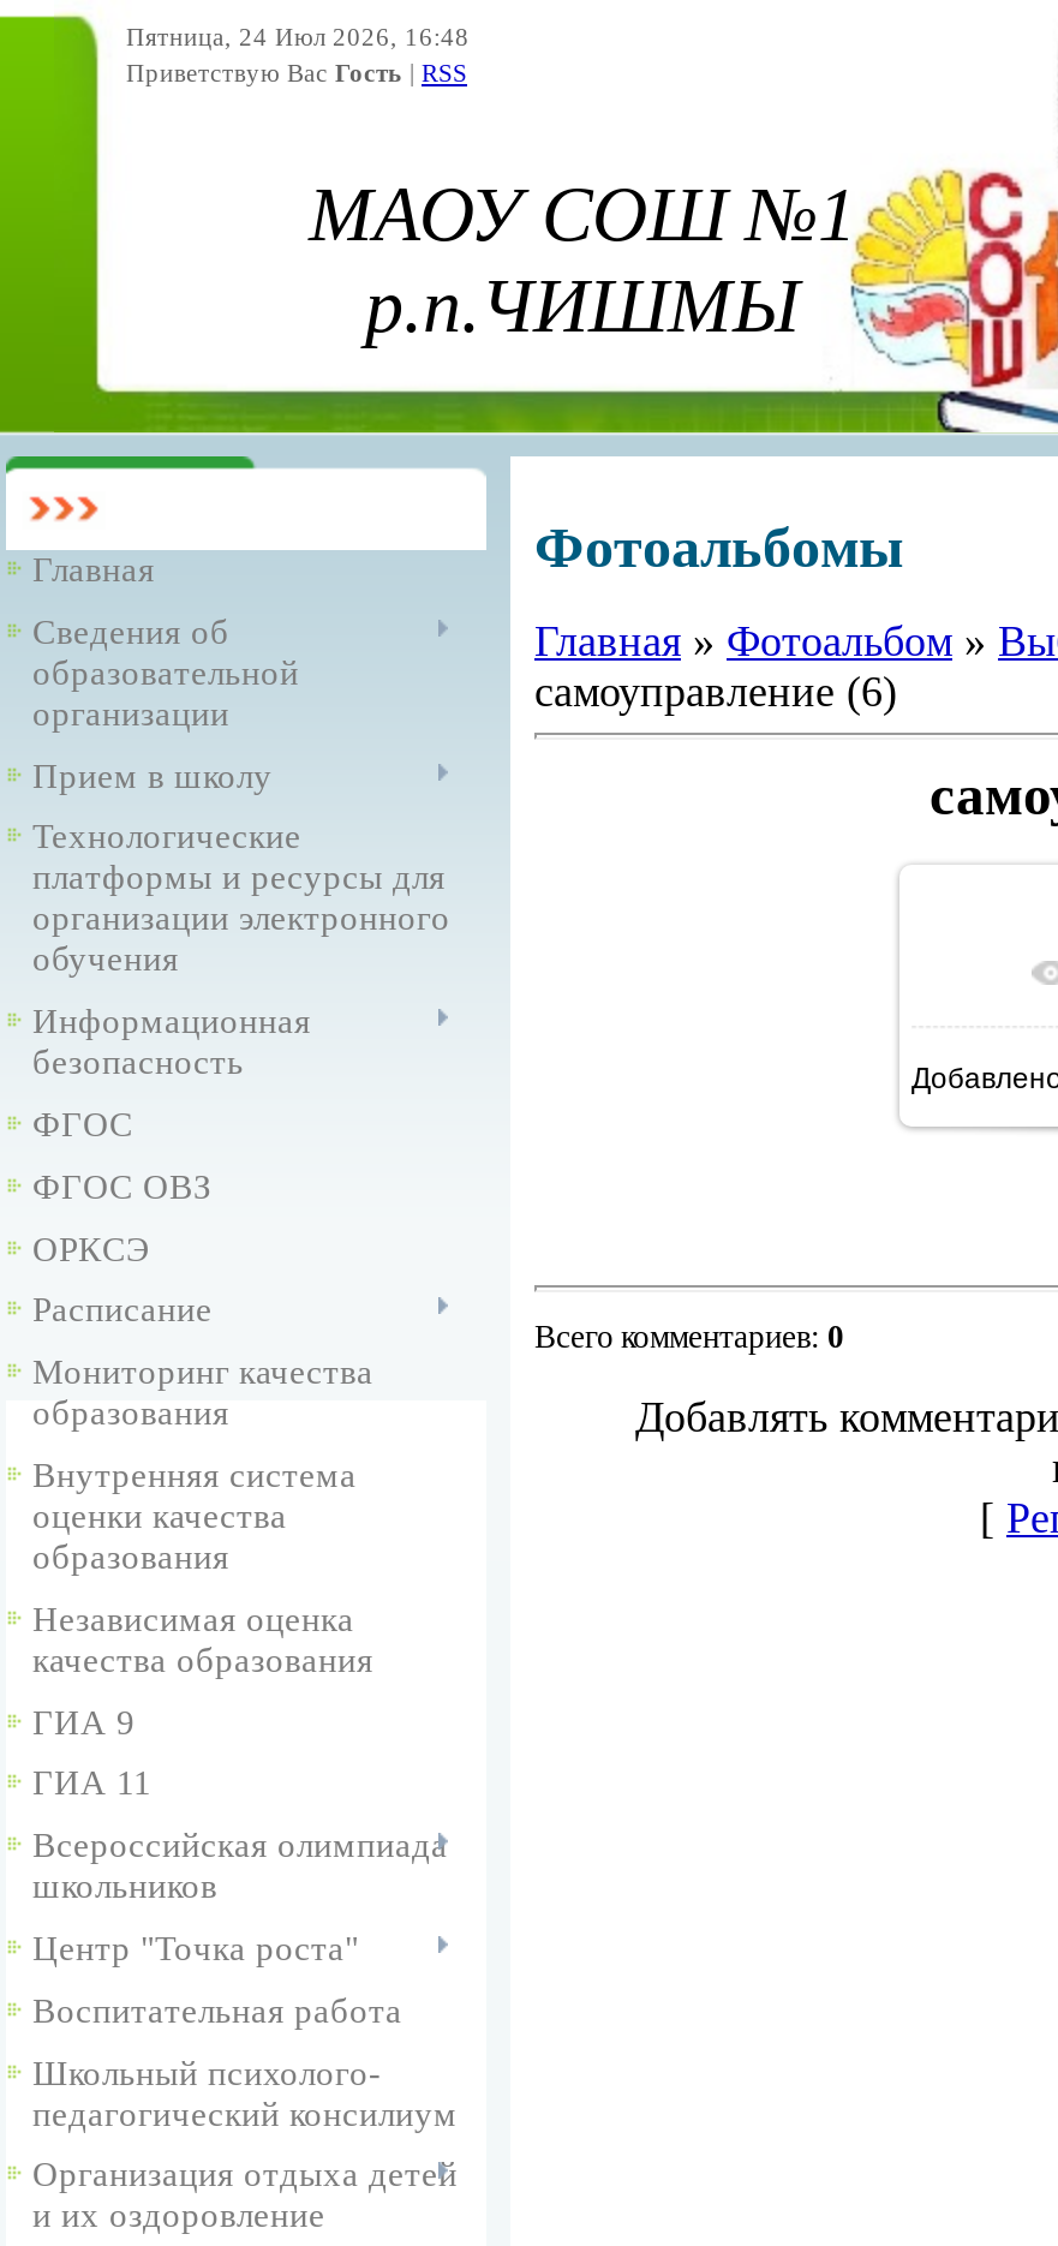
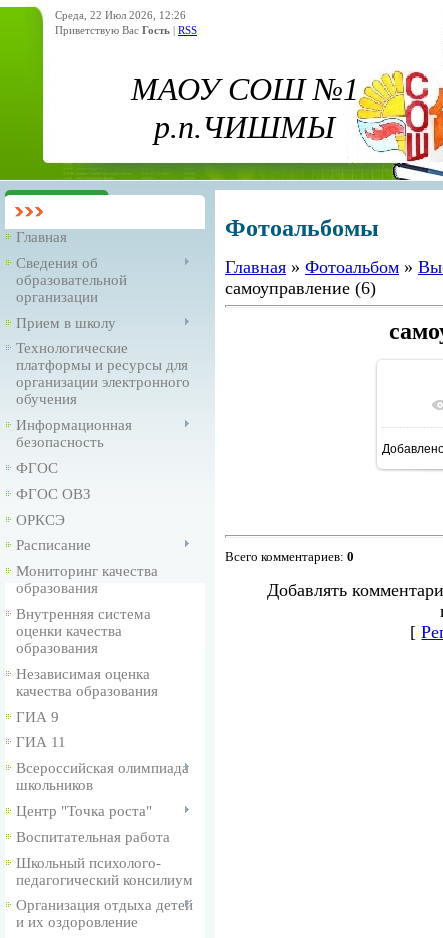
[126,24,470,50] Пятница, 24 Июл 2026, 16:48 -> [55,10,186,21] Среда, 22 Июл 2026, 12:26

